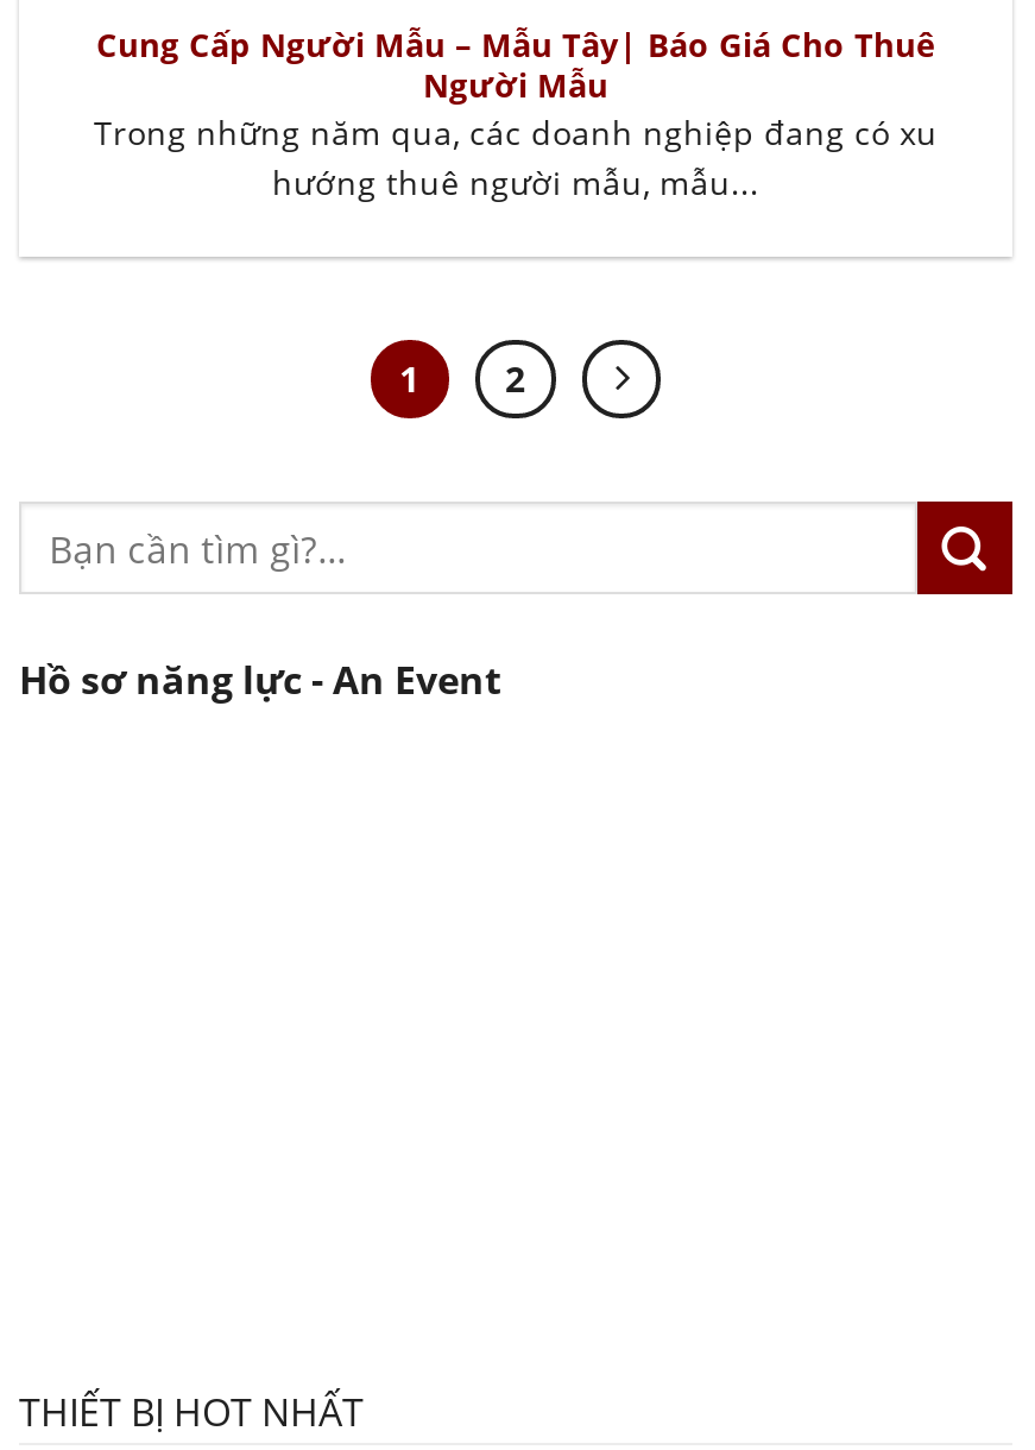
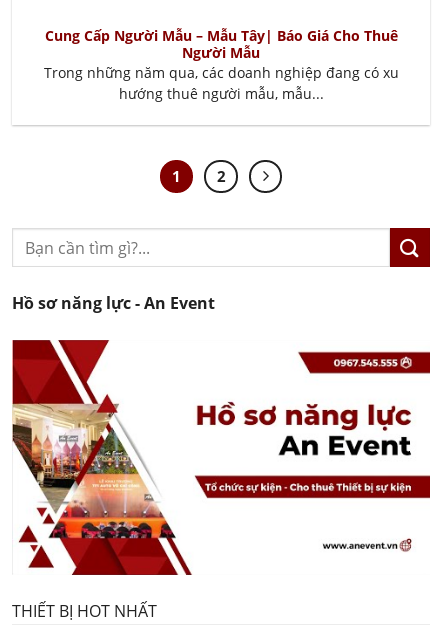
none -> [11,339,431,576] [image]

